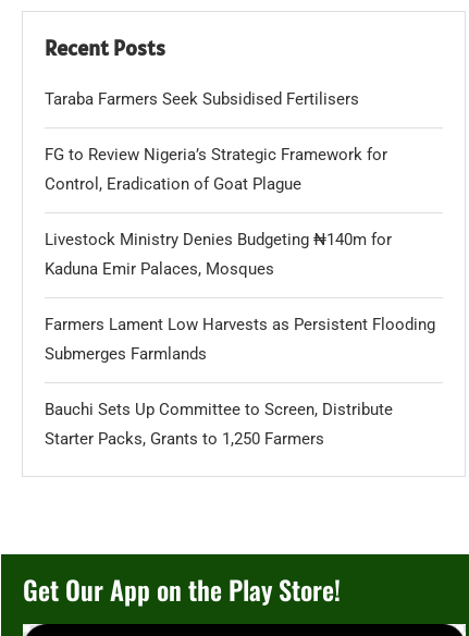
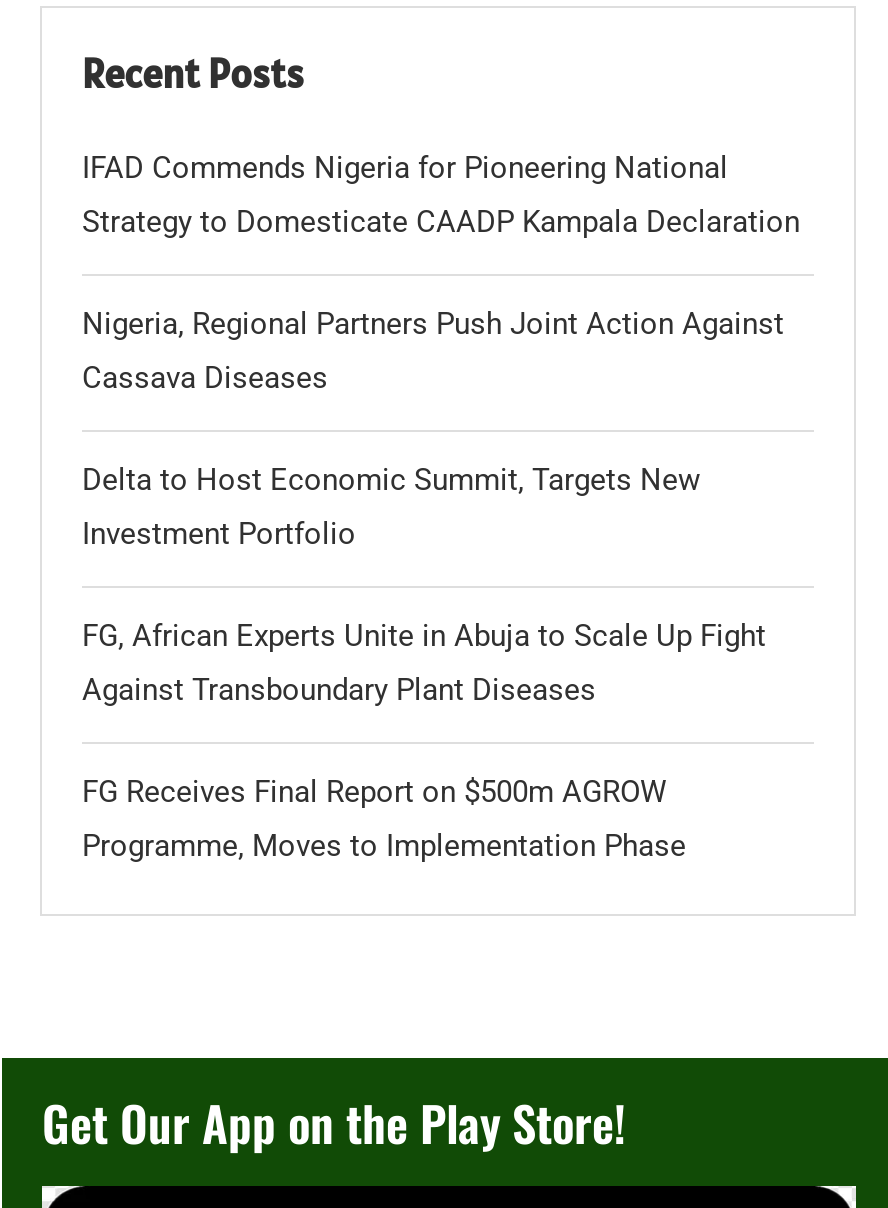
[45,89,435,448] Taraba Farmers Seek Subsidised Fertilisers | FG to Review Nigeria’s Strategic Framework for | Control, Eradication of Goat Plague | Livestock Ministry Denies Budgeting ₦140m for | Kaduna Emir Palaces, Mosques | Farmers Lament Low Harvests as Persistent Flooding | Submerges Farmlands | Bauchi Sets Up Committee to Screen, Distribute | Starter Packs, Grants to 1,250 Farmers -> [82,149,800,863] IFAD Commends Nigeria for Pioneering National | Strategy to Domesticate CAADP Kampala Declaration | Nigeria, Regional Partners Push Joint Action Against | Cassava Diseases | Delta to Host Economic Summit, Targets New | Investment Portfolio | FG, African Experts Unite in Abuja to Scale Up Fight | Against Transboundary Plant Diseases | FG Receives Final Report on $500m AGROW | Programme, Moves to Implementation Phase

